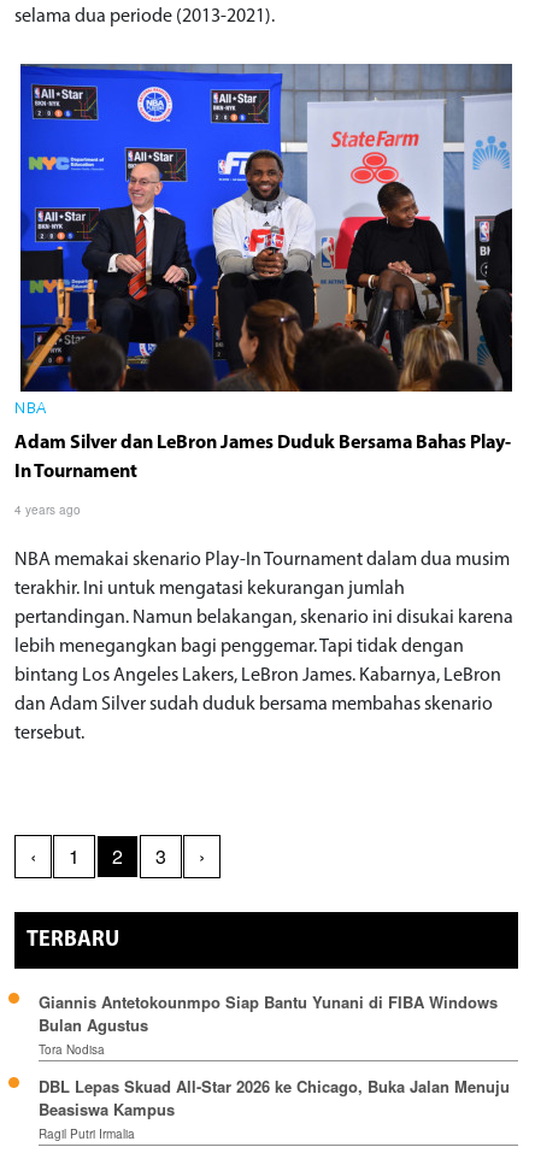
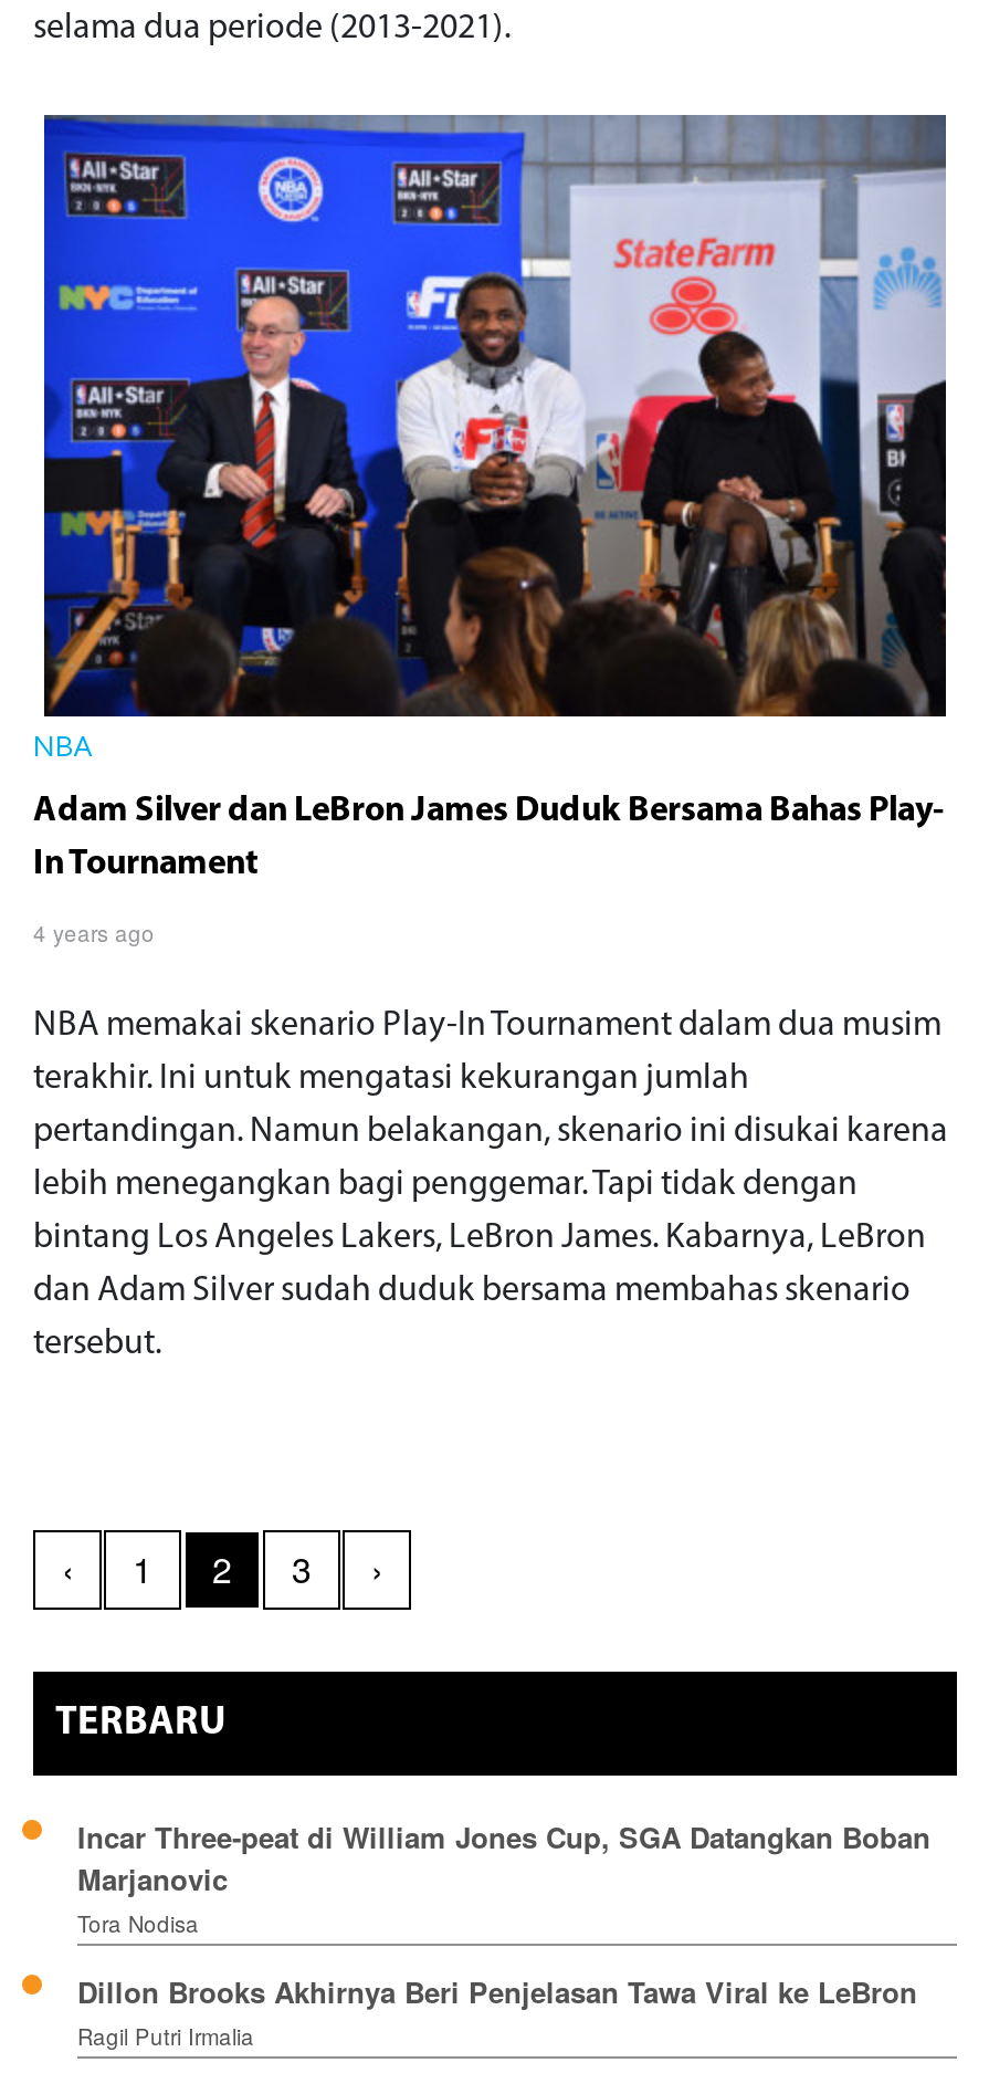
[39,991,498,1036] Giannis Antetokounmpo Siap Bantu Yunani di FIBA Windows | Bulan Agustus -> [77,1816,930,1900] Incar Three-peat di William Jones Cup, SGA Datangkan Boban | Marjanovic
[39,1075,510,1121] DBL Lepas Skuad All-Star 2026 ke Chicago, Buka Jalan Menuju | Beasiswa Kampus -> [77,1971,917,2013] Dillon Brooks Akhirnya Beri Penjelasan Tawa Viral ke LeBron

